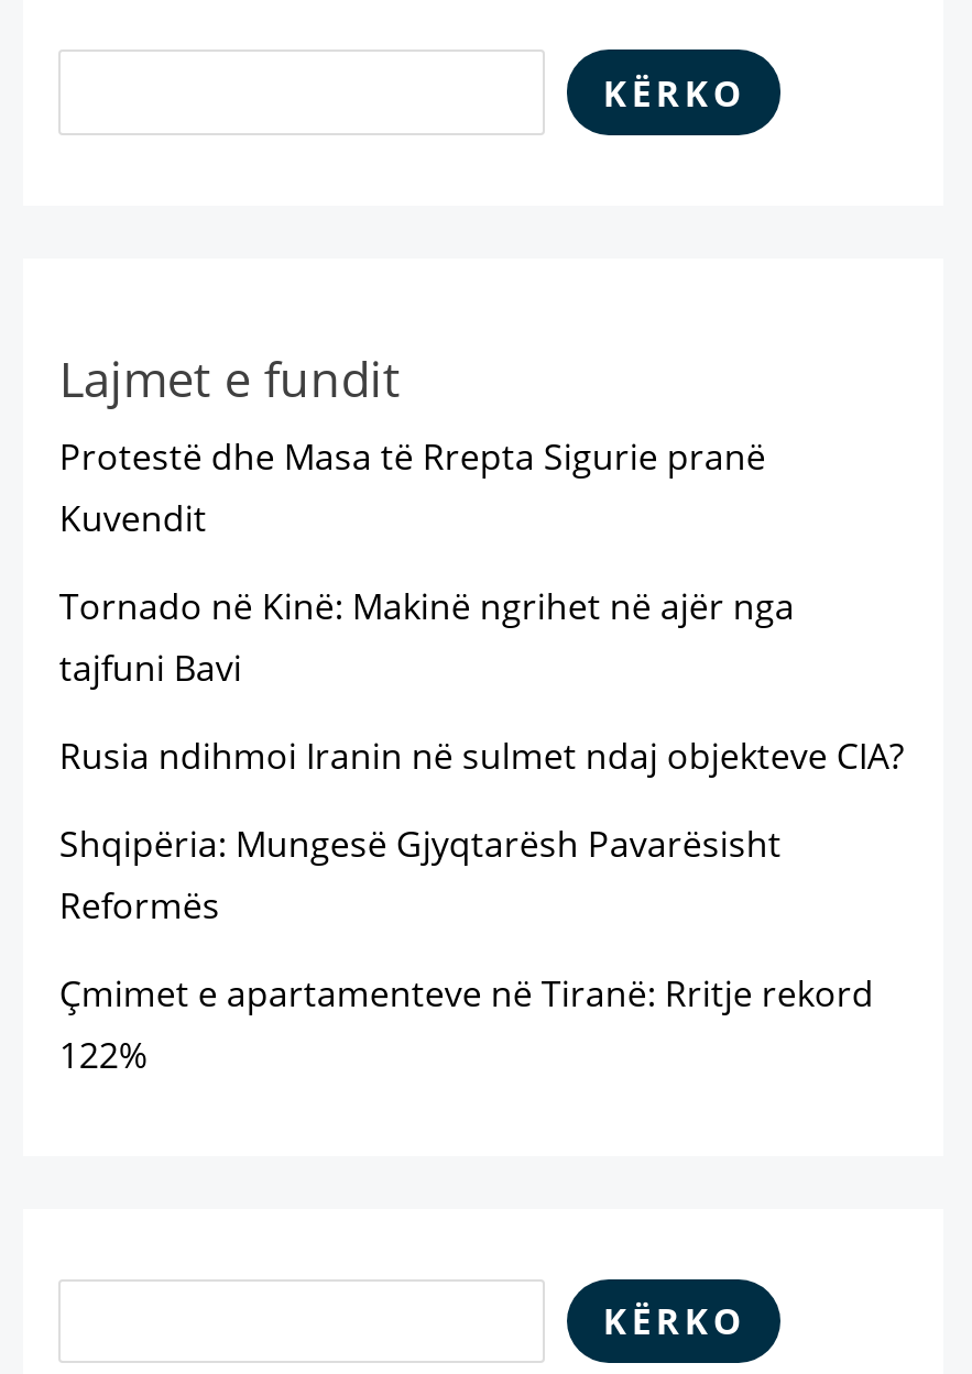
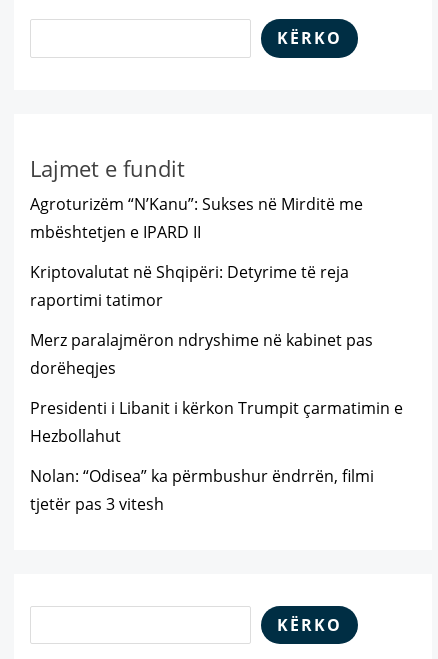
[59,432,766,542] Protestë dhe Masa të Rrepta Sigurie pranë | Kuvendit -> [30,193,363,243] Agroturizëm “N’Kanu”: Sukses në Mirditë me | mbështetjen e IPARD II
[59,581,794,691] Tornado në Kinë: Makinë ngrihet në ajër nga | tajfuni Bavi -> [30,261,349,311] Kriptovalutat në Shqipëri: Detyrime të reja | raportimi tatimor
[59,731,904,779] Rusia ndihmoi Iranin në sulmet ndaj objekteve CIA? -> [30,329,373,379] Merz paralajmëron ndryshime në kabinet pas | dorëheqjes
[59,819,781,929] Shqipëria: Mungesë Gjyqtarësh Pavarësisht | Reformës -> [30,397,403,447] Presidenti i Libanit i kërkon Trumpit çarmatimin e | Hezbollahut
[59,969,874,1079] Çmimet e apartamenteve në Tiranë: Rritje rekord | 122% -> [30,465,374,515] Nolan: “Odisea” ka përmbushur ëndrrën, filmi | tjetër pas 3 vitesh

